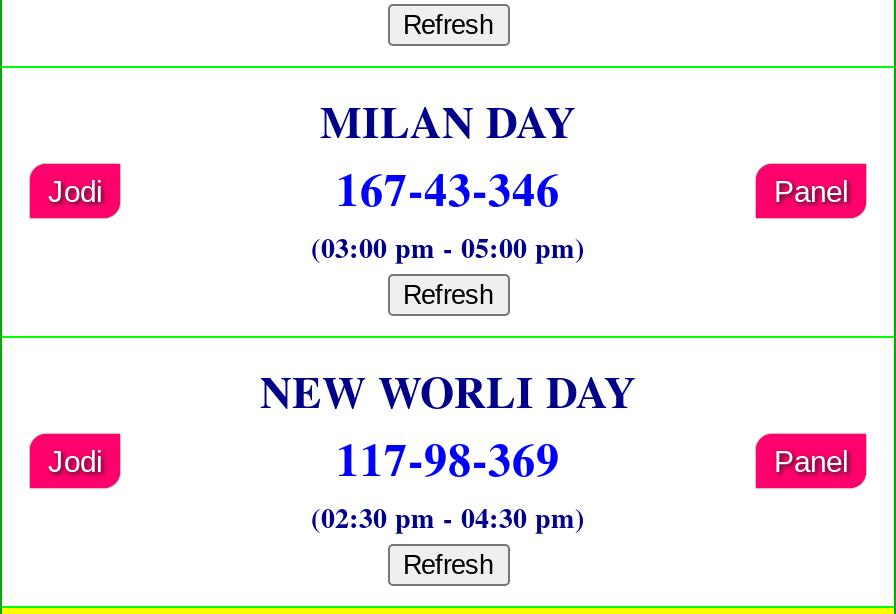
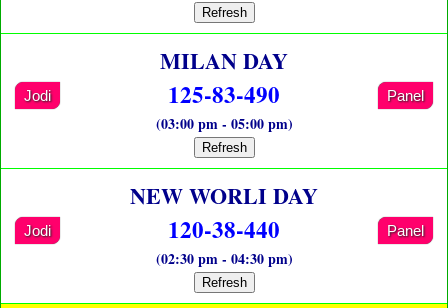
[336,154,560,222] 167-43-346 -> [168,77,280,111] 125-83-490
[336,424,560,492] 117-98-369 -> [168,212,280,246] 120-38-440

